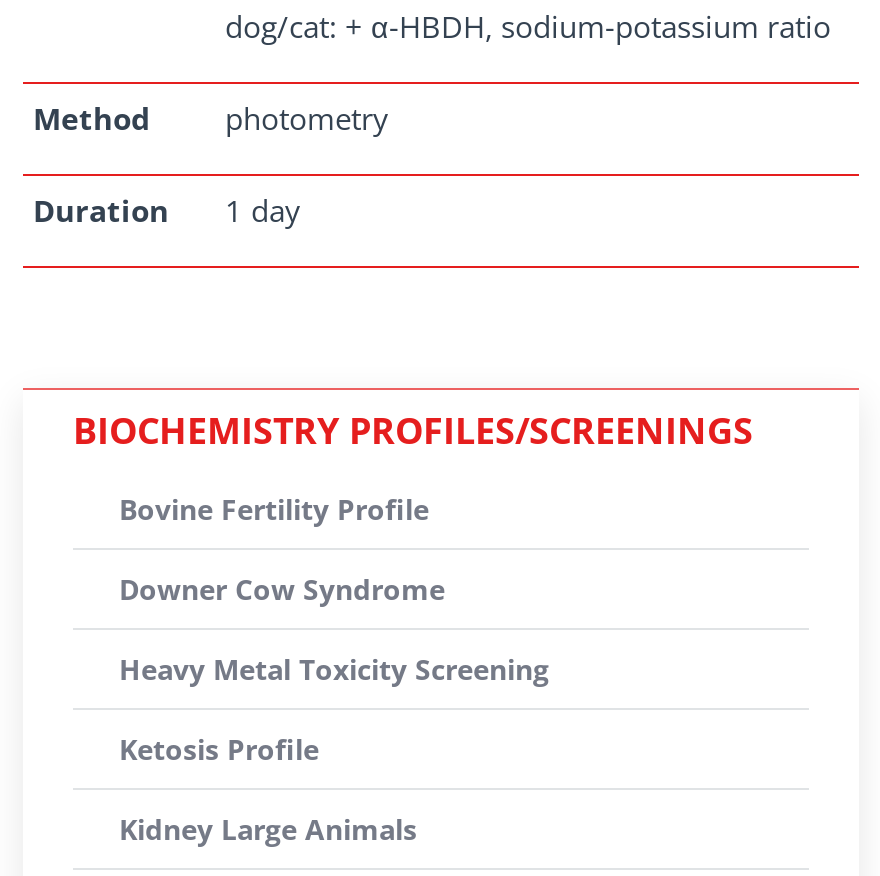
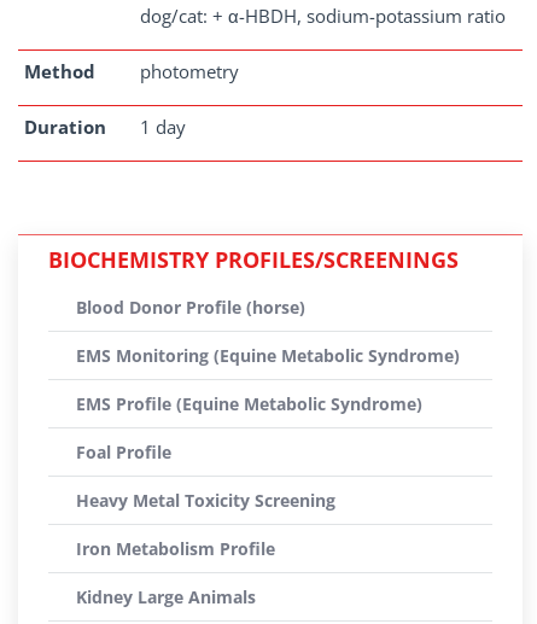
[119,490,445,608] Bovine Fertility Profile | Downer Cow Syndrome -> [76,296,460,463] Blood Donor Profile (horse) | EMS Monitoring (Equine Metabolic Syndrome) | EMS Profile (Equine Metabolic Syndrome) | Foal Profile
[119,730,319,768] Ketosis Profile -> [76,537,275,560] Iron Metabolism Profile

